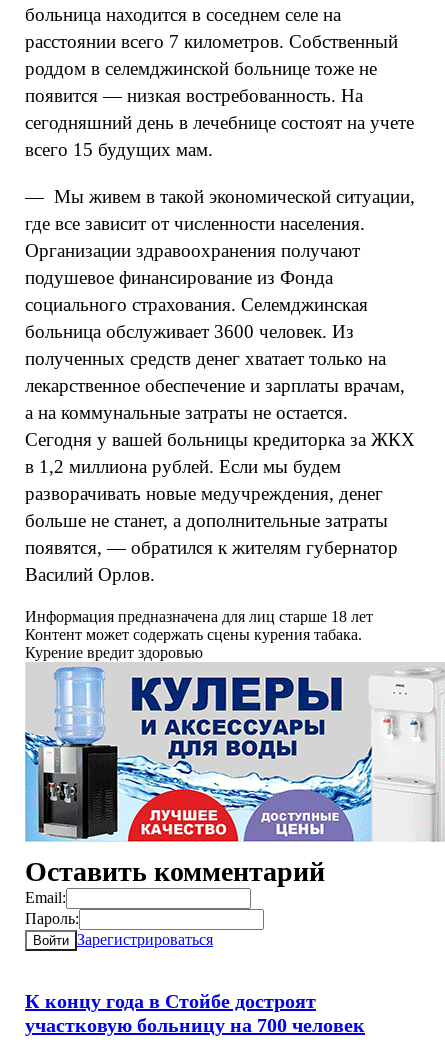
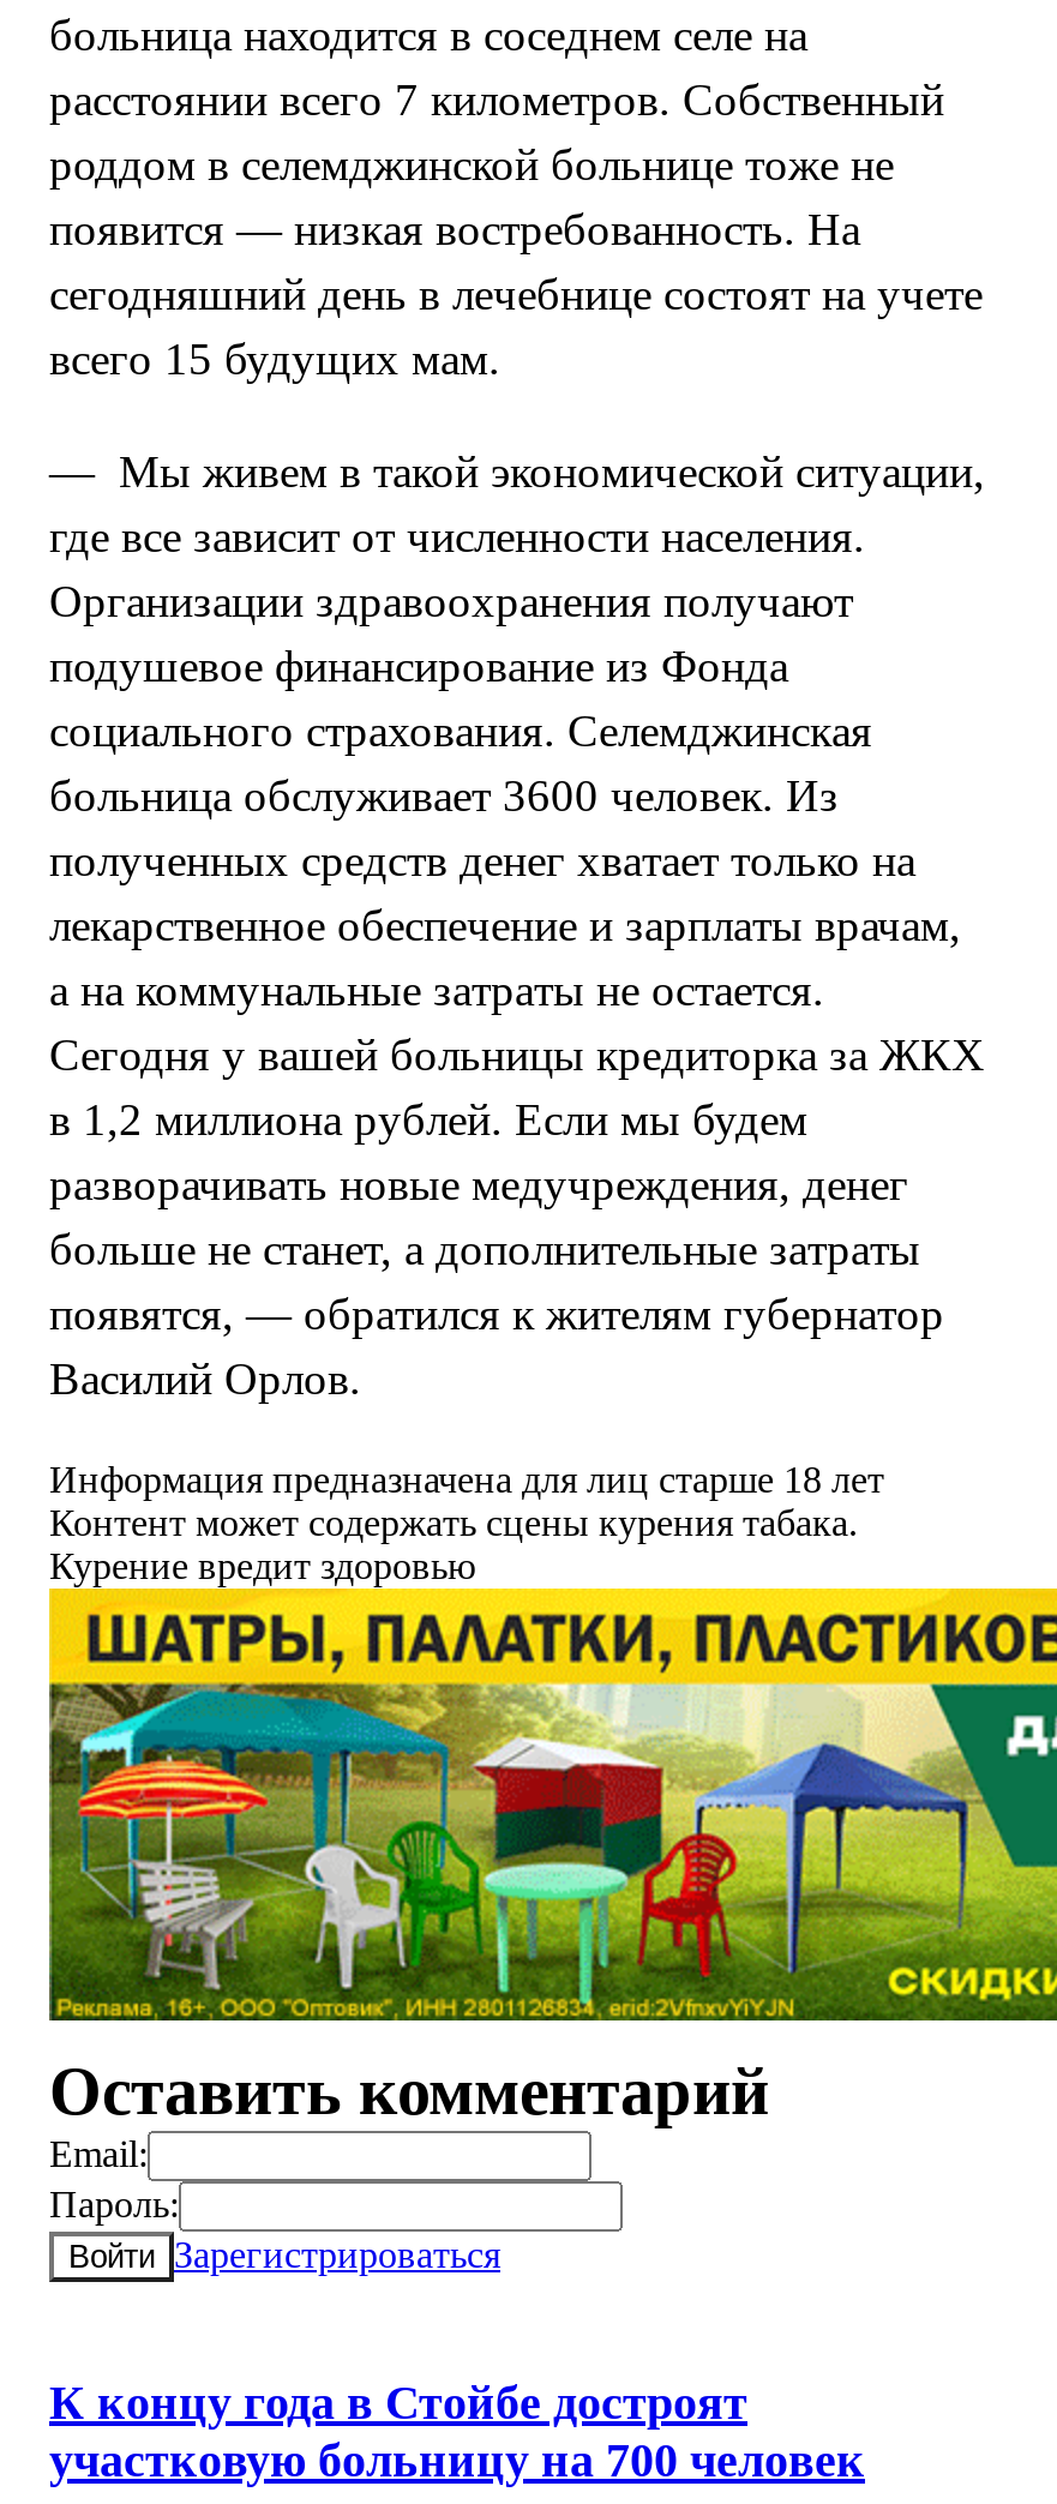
[24,662,442,842] [image] -> [47,1586,1050,2023] [image]

